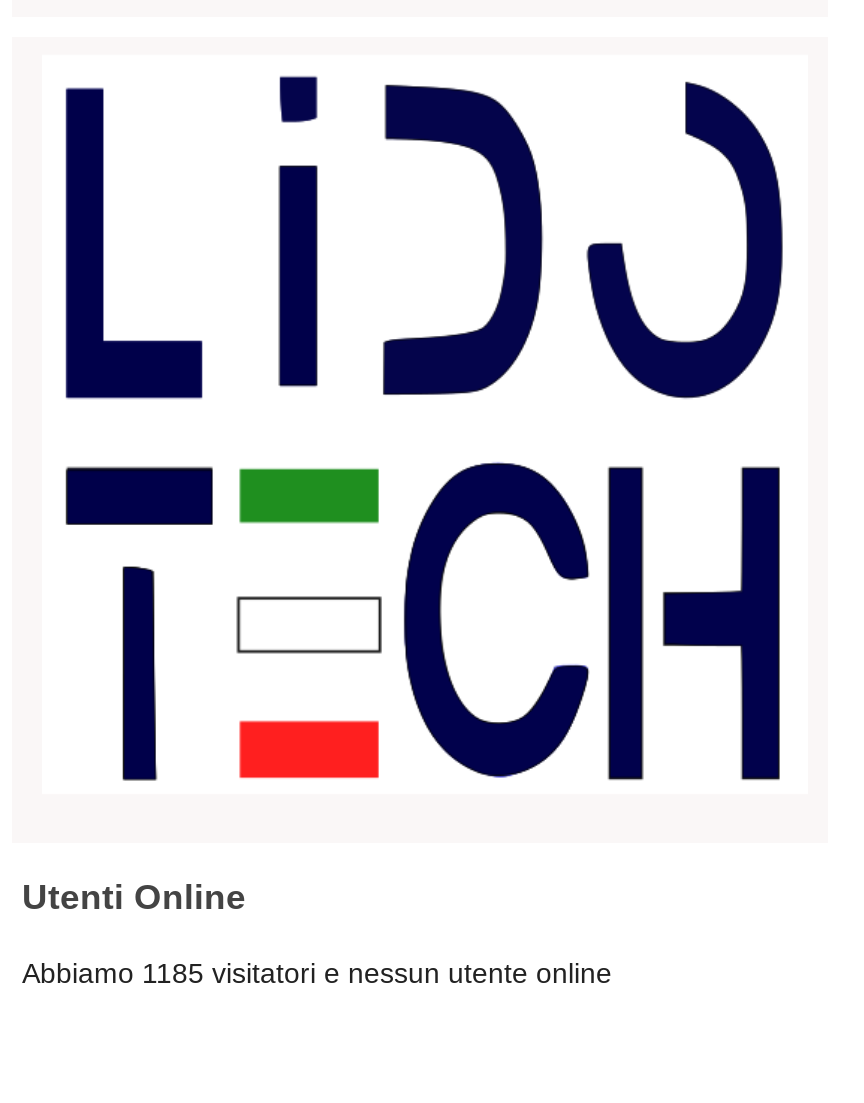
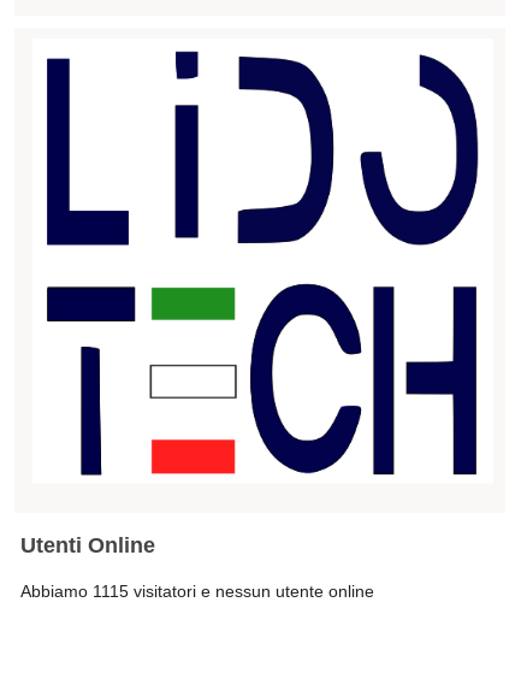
[22,957,612,989] Abbiamo 1185 visitatori e nessun utente online -> [20,581,374,601] Abbiamo 1115 visitatori e nessun utente online

